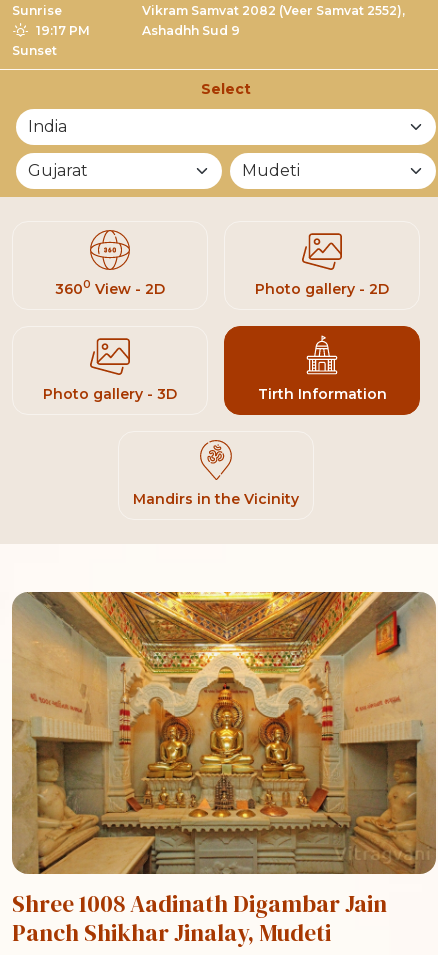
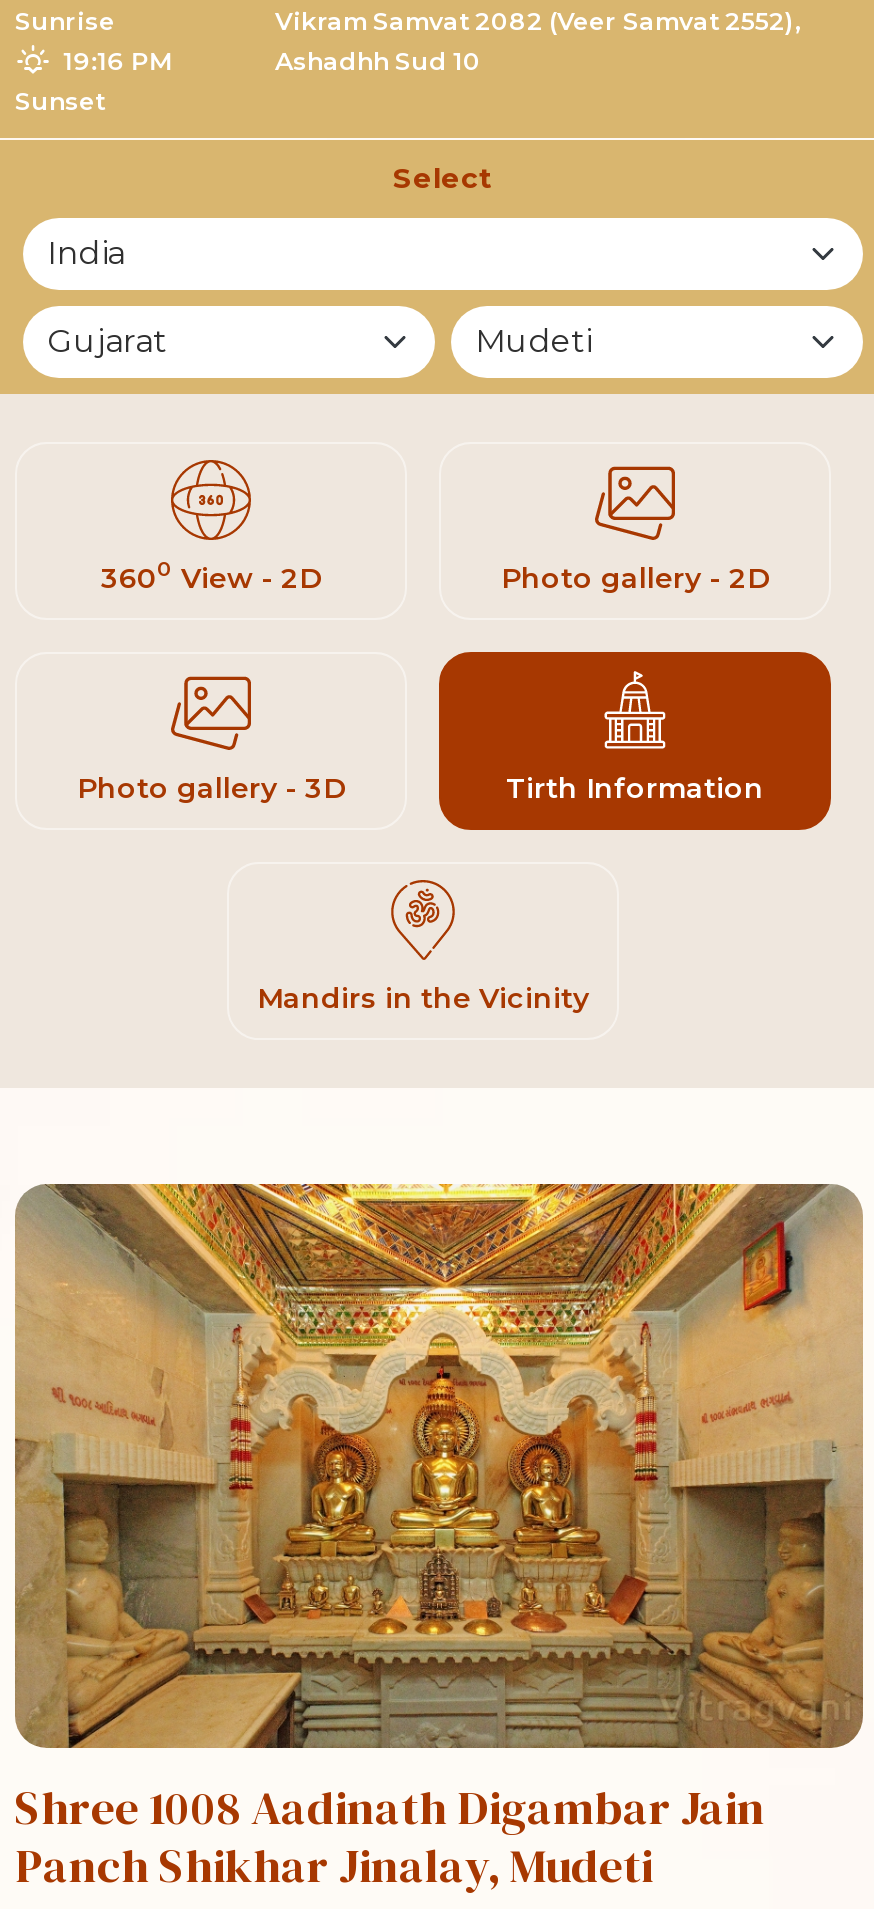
[33,23,90,38] 19:17 PM -> [57,45,173,75] 19:16 PM
[142,23,240,38] Ashadhh Sud 9 -> [275,45,481,75] Ashadhh Sud 10

